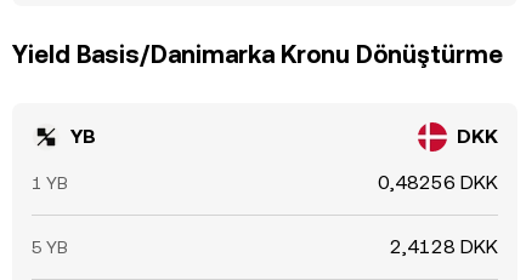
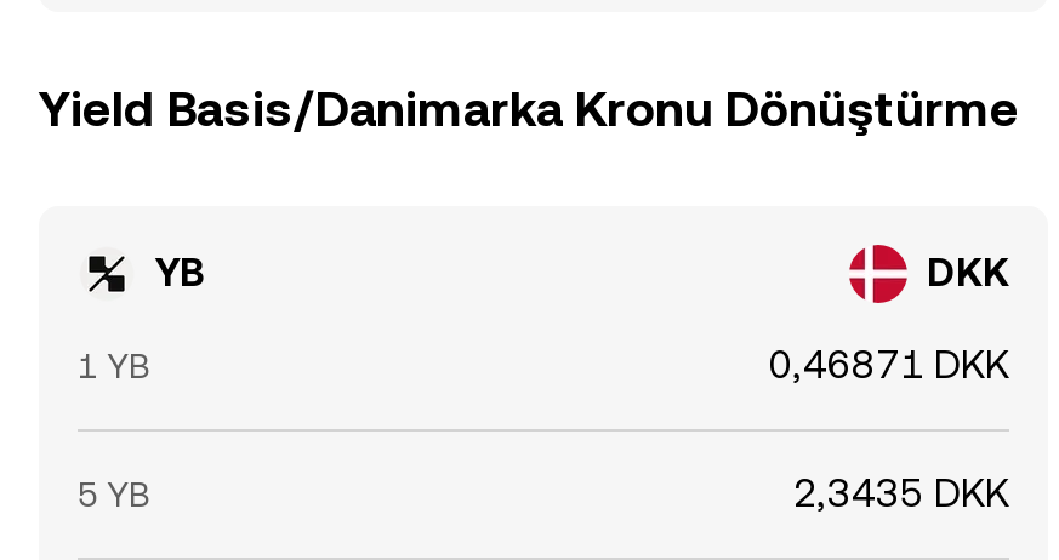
[378,171,498,194] 0,48256 DKK -> [769,342,1009,388] 0,46871 DKK
[390,235,498,258] 2,4128 DKK -> [793,470,1009,516] 2,3435 DKK

